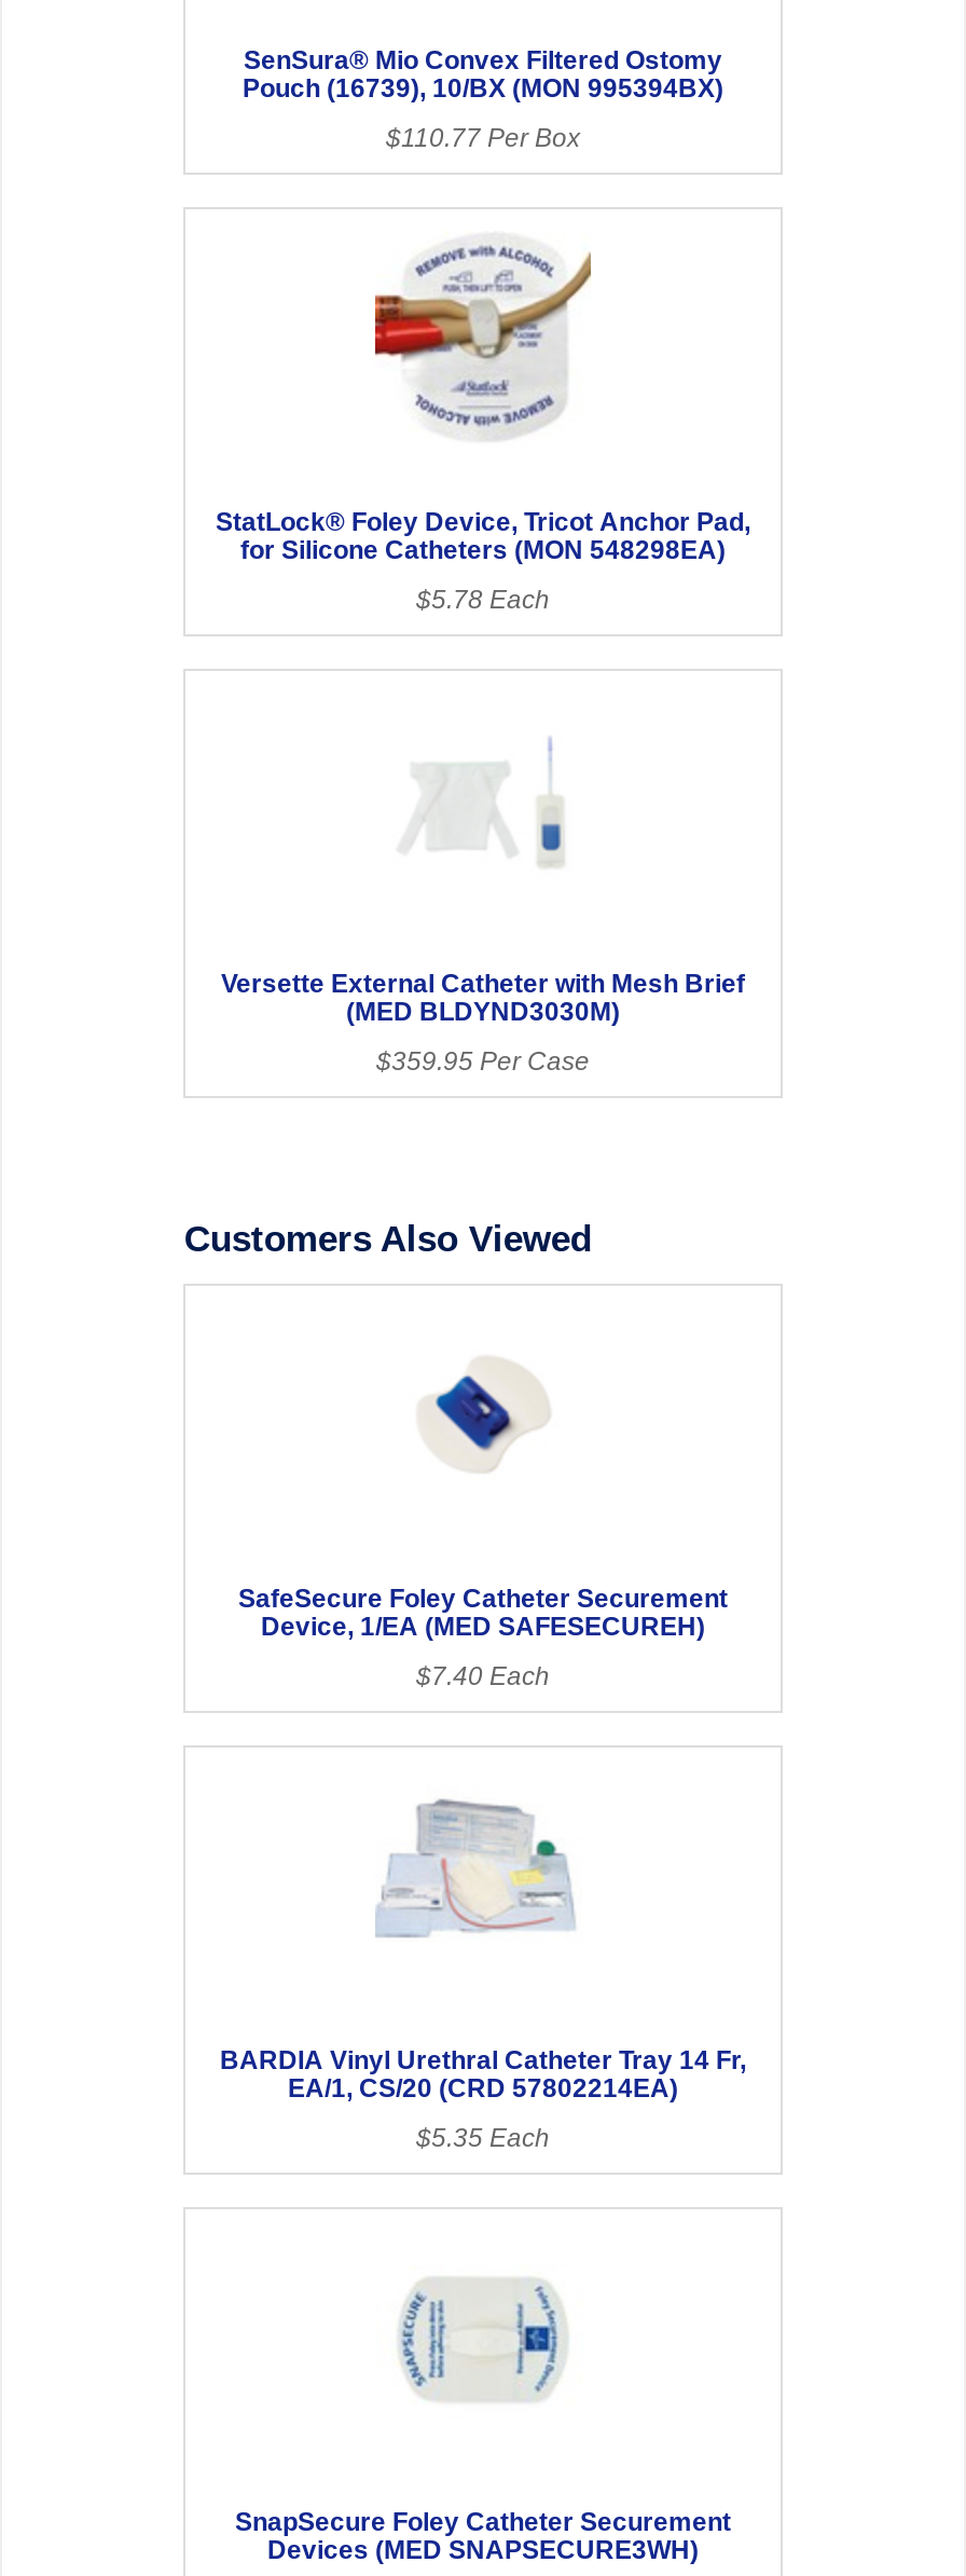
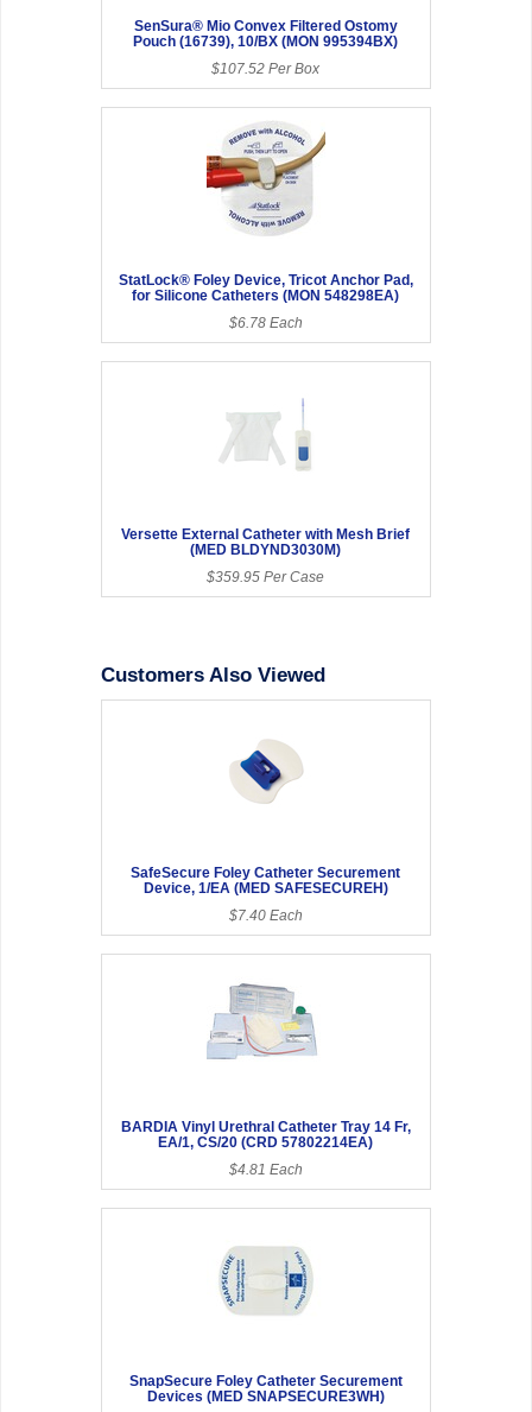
[386,124,580,154] $110.77 Per Box -> [212,61,320,78] $107.52 Per Box
[416,585,550,616] $5.78 Each -> [229,315,303,332] $6.78 Each
[416,2124,550,2154] $5.35 Each -> [229,1162,303,1178] $4.81 Each

